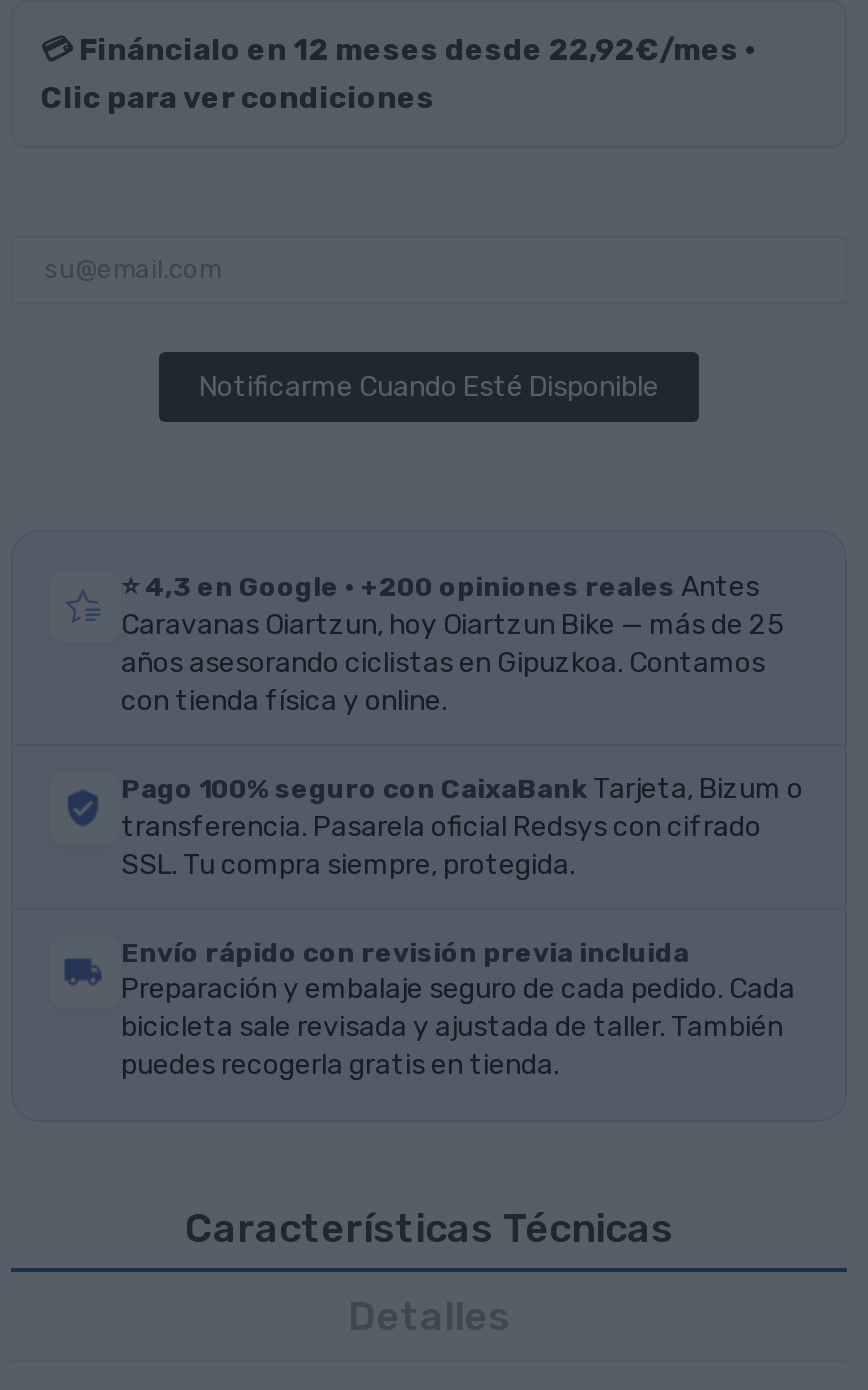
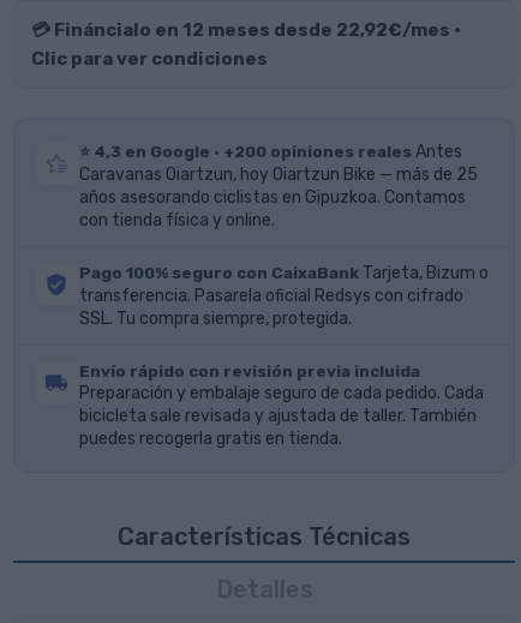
[199,370,659,404] Notificarme Cuando Esté Disponible -> none

